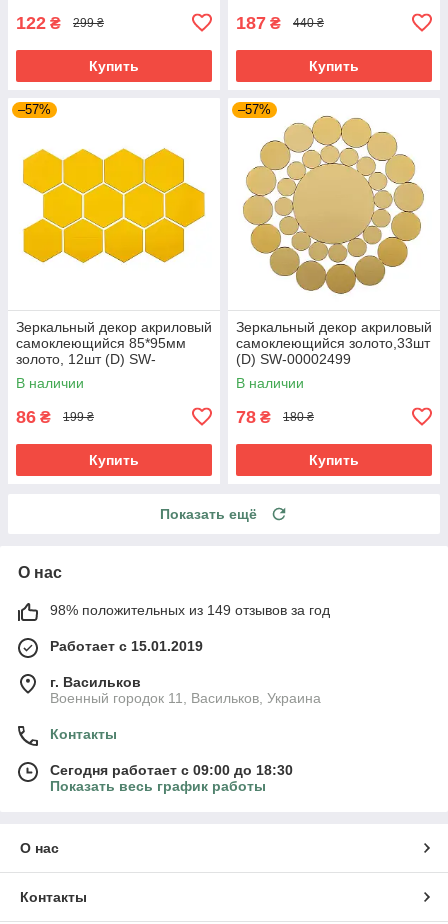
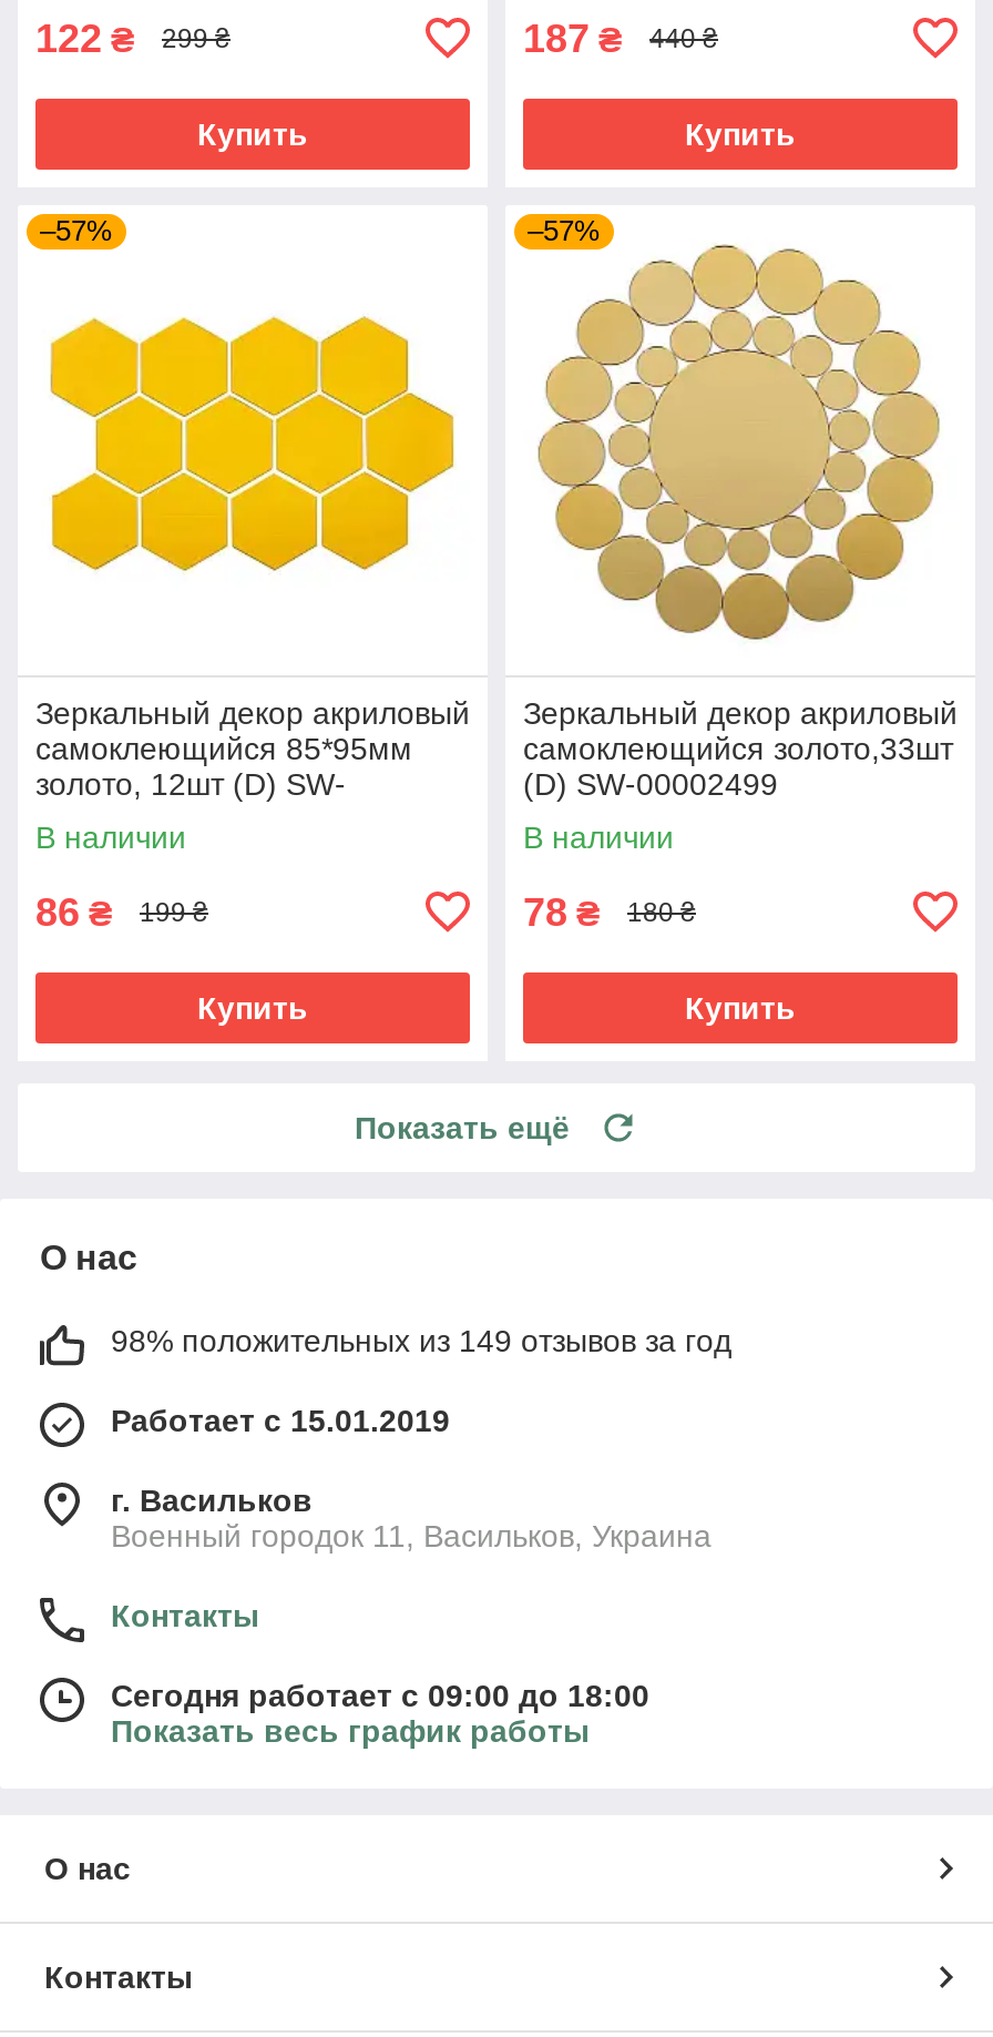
[50,762,293,778] Сегодня работает с 09:00 до 18:30 -> [111,1677,649,1713] Сегодня работает с 09:00 до 18:00

